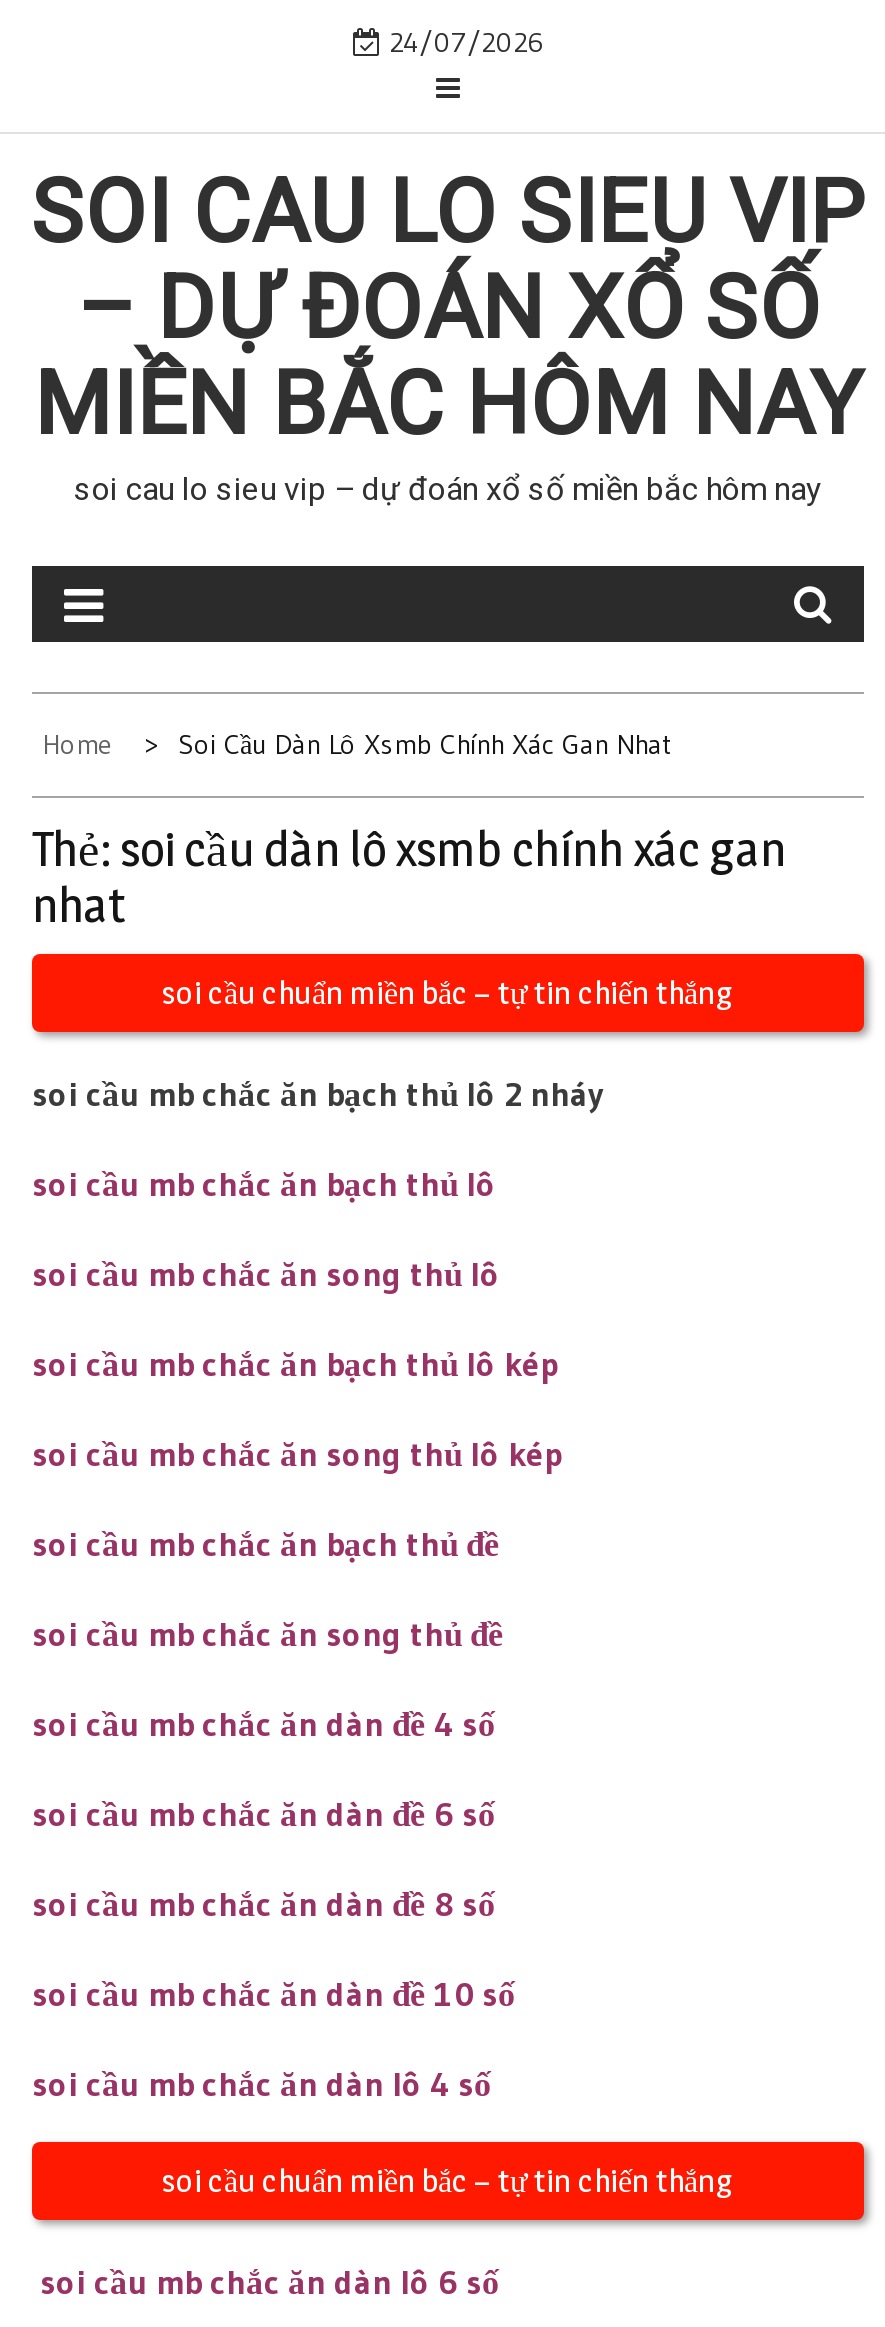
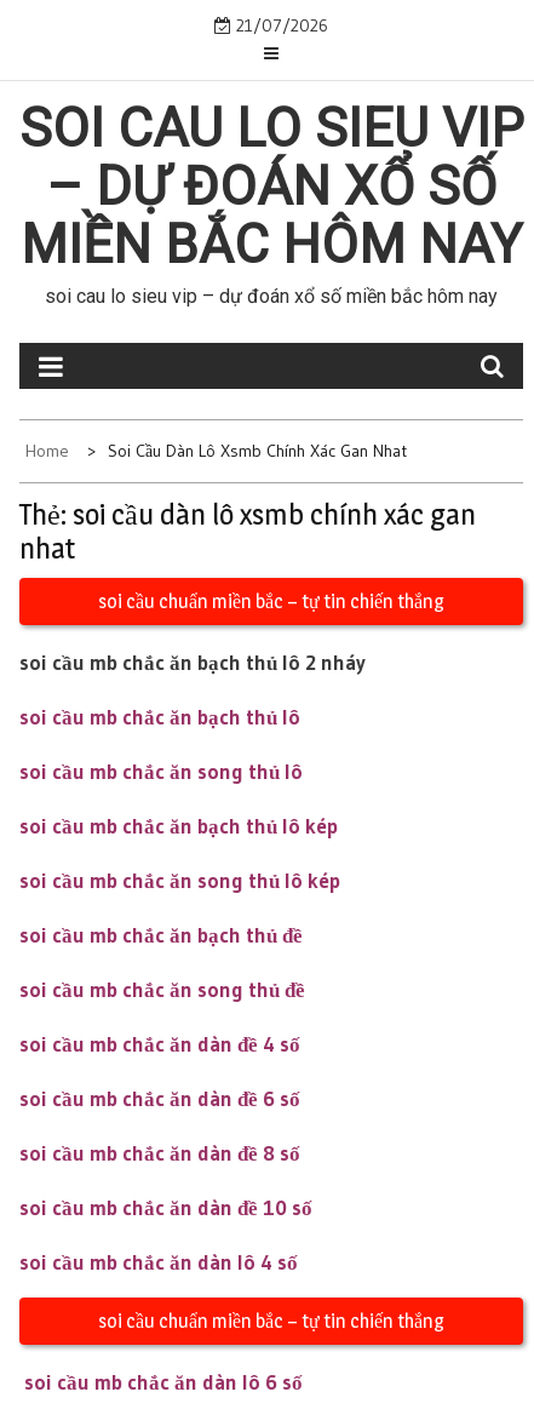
[381,24,543,60] 24/07/2026 -> [231,15,328,36] 21/07/2026

